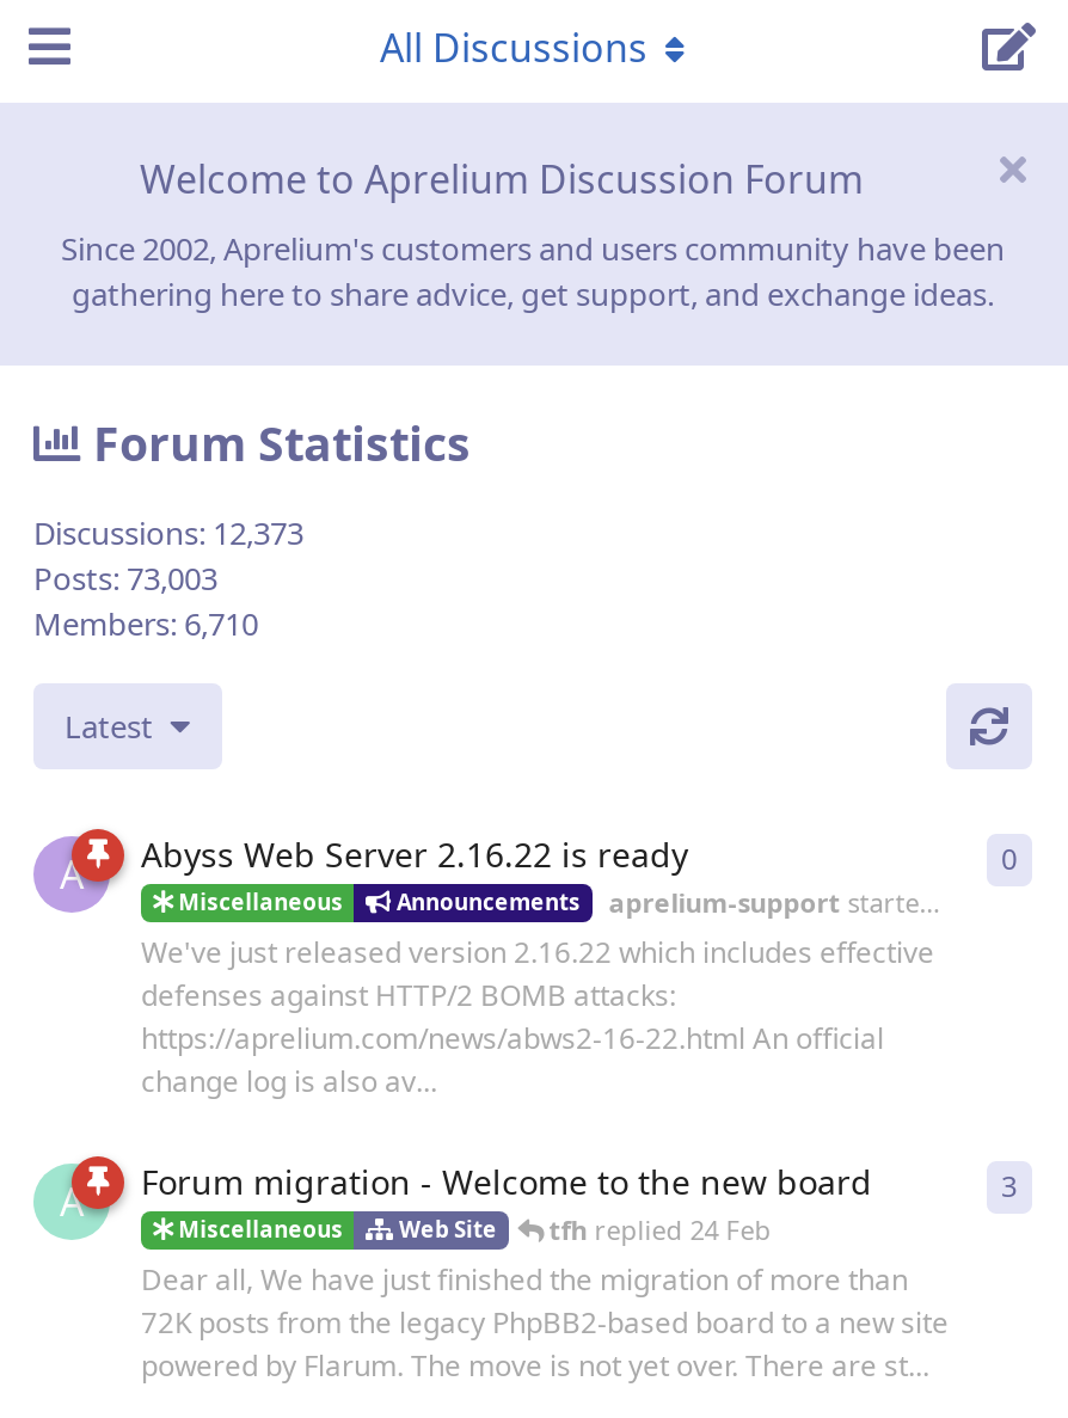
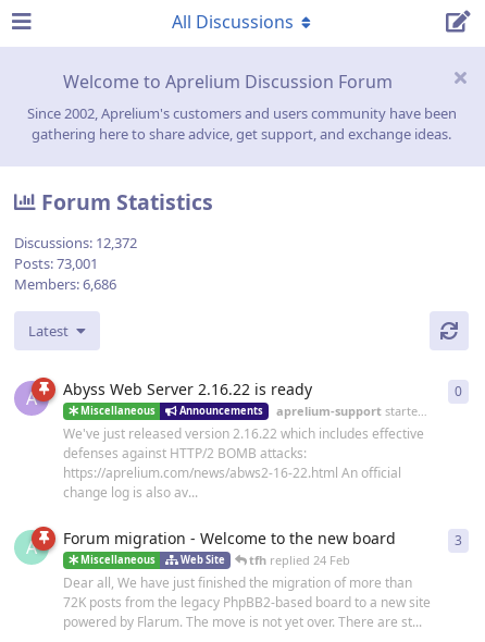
[33,512,303,555] Discussions: 12,373 -> [14,233,137,253] Discussions: 12,372
[33,557,217,600] Posts: 73,003 -> [14,254,98,273] Posts: 73,001
[33,603,258,646] Members: 6,710 -> [14,274,116,294] Members: 6,686

